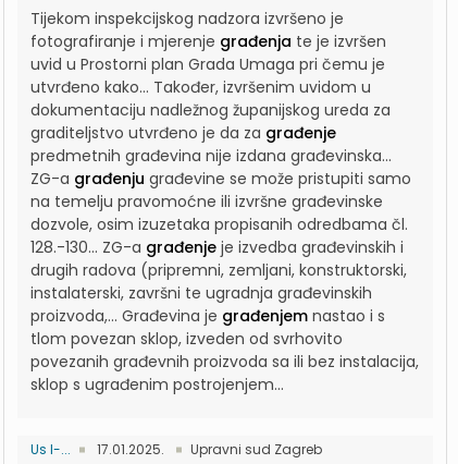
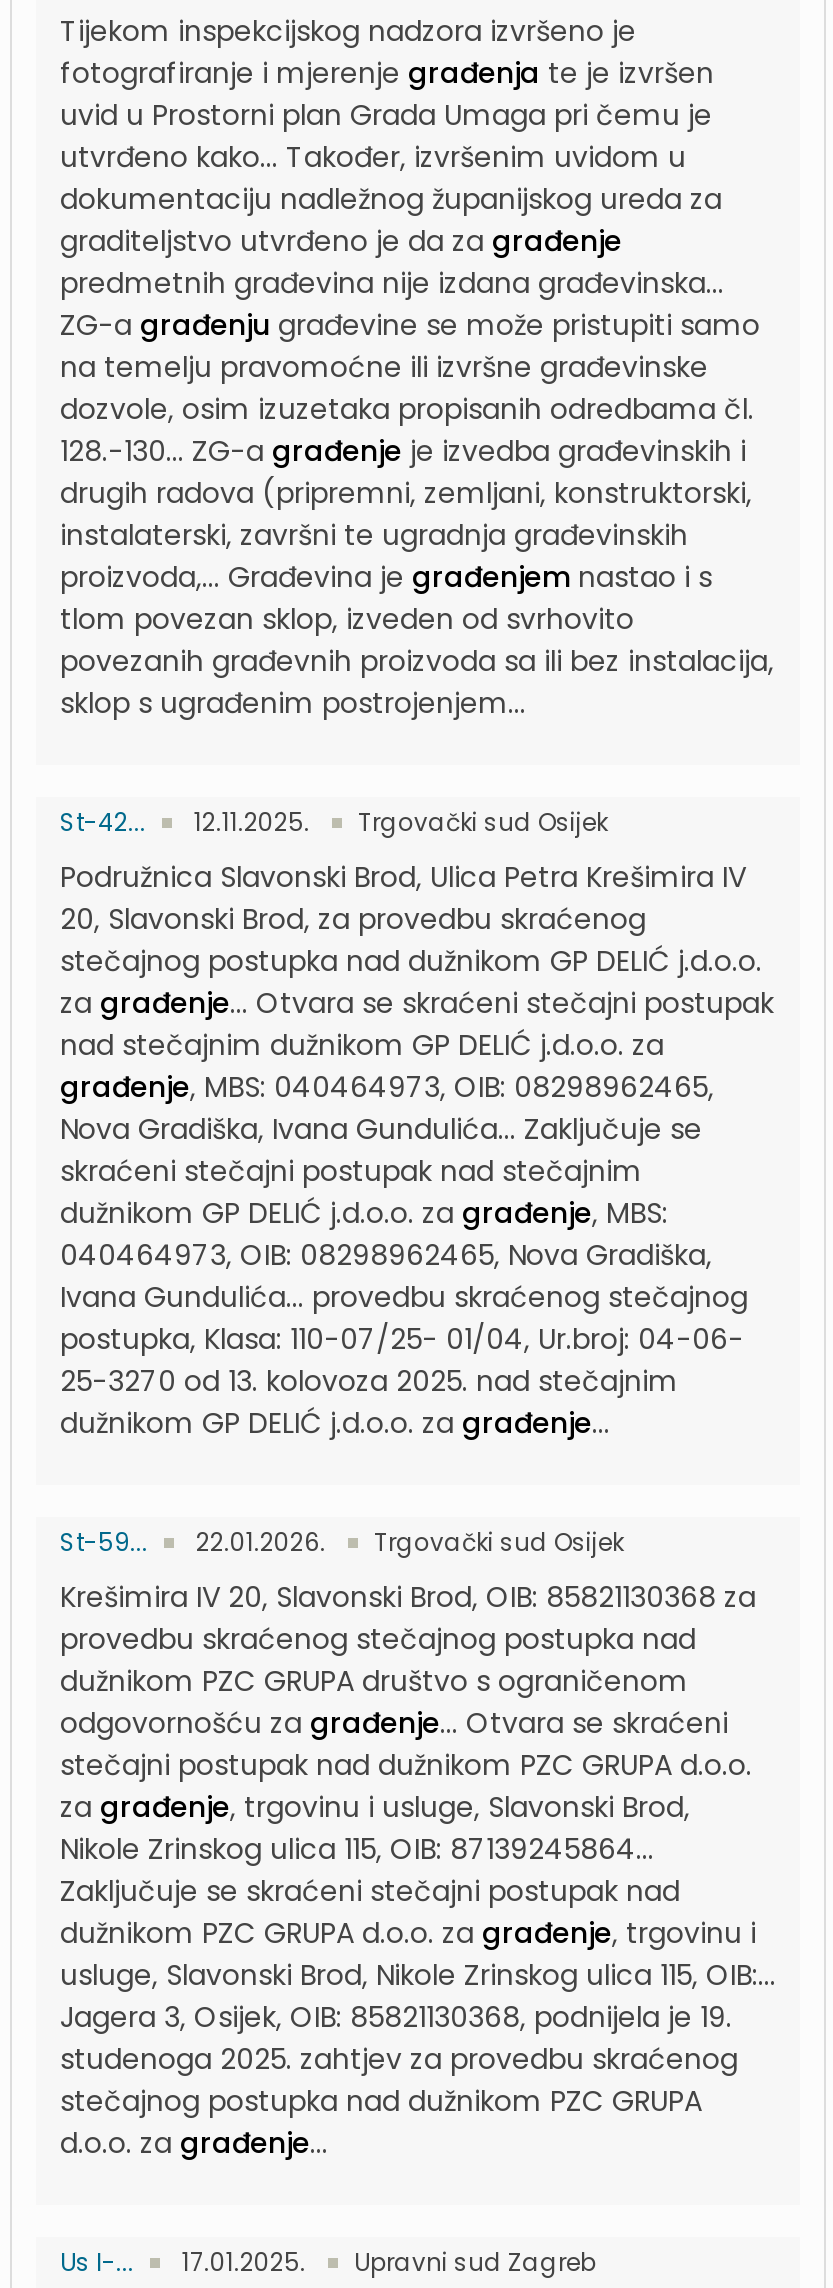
none -> [60,805,776,2163] St-42... | 12.11.2025. | Trgovački sud Osijek | Podružnica Slavonski Brod, Ulica Petra Krešimira IV | 20, Slavonski Brod, za provedbu skraćenog | stečajnog postupka nad dužnikom GP DELIĆ j.d.o.o. | za građenje... Otvara se skraćeni stečajni postupak | nad stečajnim dužnikom GP DELIĆ j.d.o.o. za | građenje, MBS: 040464973, OIB: 08298962465, | Nova Gradiška, Ivana Gundulića... Zaključuje se | skraćeni stečajni postupak nad stečajnim | dužnikom GP DELIĆ j.d.o.o. za građenje, MBS: | 040464973, OIB: 08298962465, Nova Gradiška, | Ivana Gundulića... provedbu skraćenog stečajnog | postupka, Klasa: 110-07/25- 01/04, Ur.broj: 04-06- | 25-3270 od 13. kolovoza 2025. nad stečajnim | dužnikom GP DELIĆ j.d.o.o. za građenje... | St-59... | 22.01.2026. | Trgovački sud Osijek | Krešimira IV 20, Slavonski Brod, OIB: 85821130368 za | provedbu skraćenog stečajnog postupka nad | dužnikom PZC GRUPA društvo s ograničenom | odgovornošću za građenje... Otvara se skraćeni | stečajni postupak nad dužnikom PZC GRUPA d.o.o. | za građenje, trgovinu i usluge, Slavonski Brod, | Nikole Zrinskog ulica 115, OIB: 87139245864... | Zaključuje se skraćeni stečajni postupak nad | dužnikom PZC GRUPA d.o.o. za građenje, trgovinu i | usluge, Slavonski Brod, Nikole Zrinskog ulica 115, OIB:... | Jagera 3, Osijek, OIB: 85821130368, podnijela je 19. | studenoga 2025. zahtjev za provedbu skraćenog | stečajnog postupka nad dužnikom PZC GRUPA | d.o.o. za građenje...

